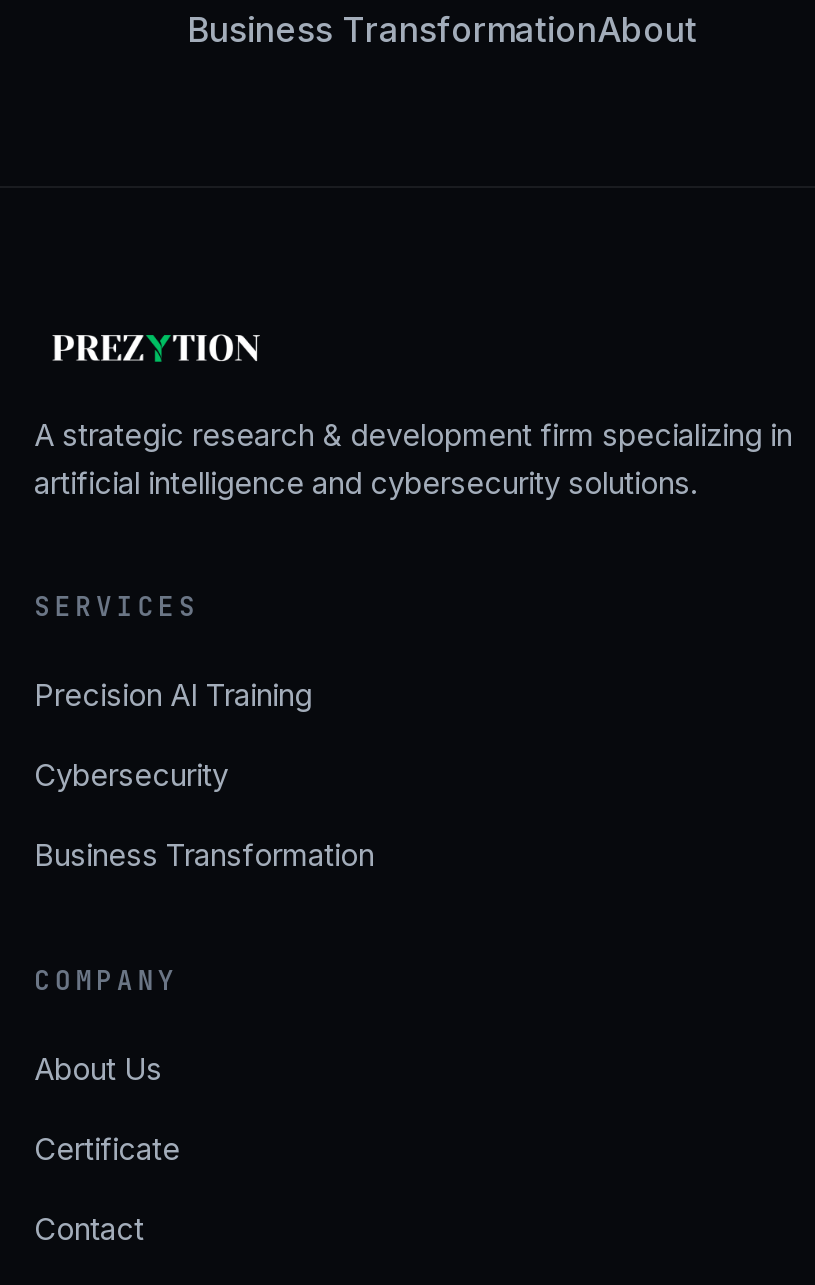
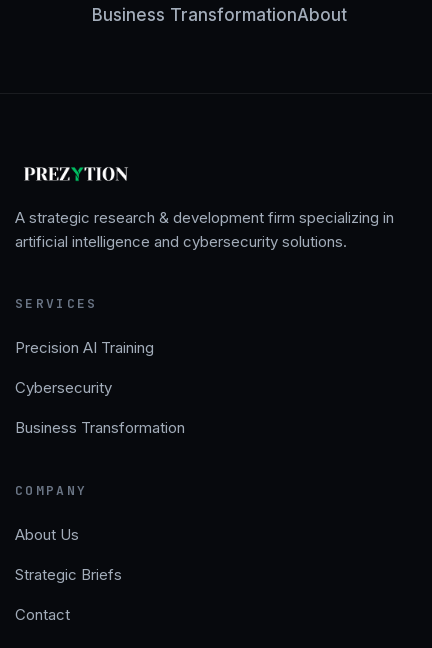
[34,1130,180,1168] Certificate -> [15,565,122,584] Strategic Briefs

